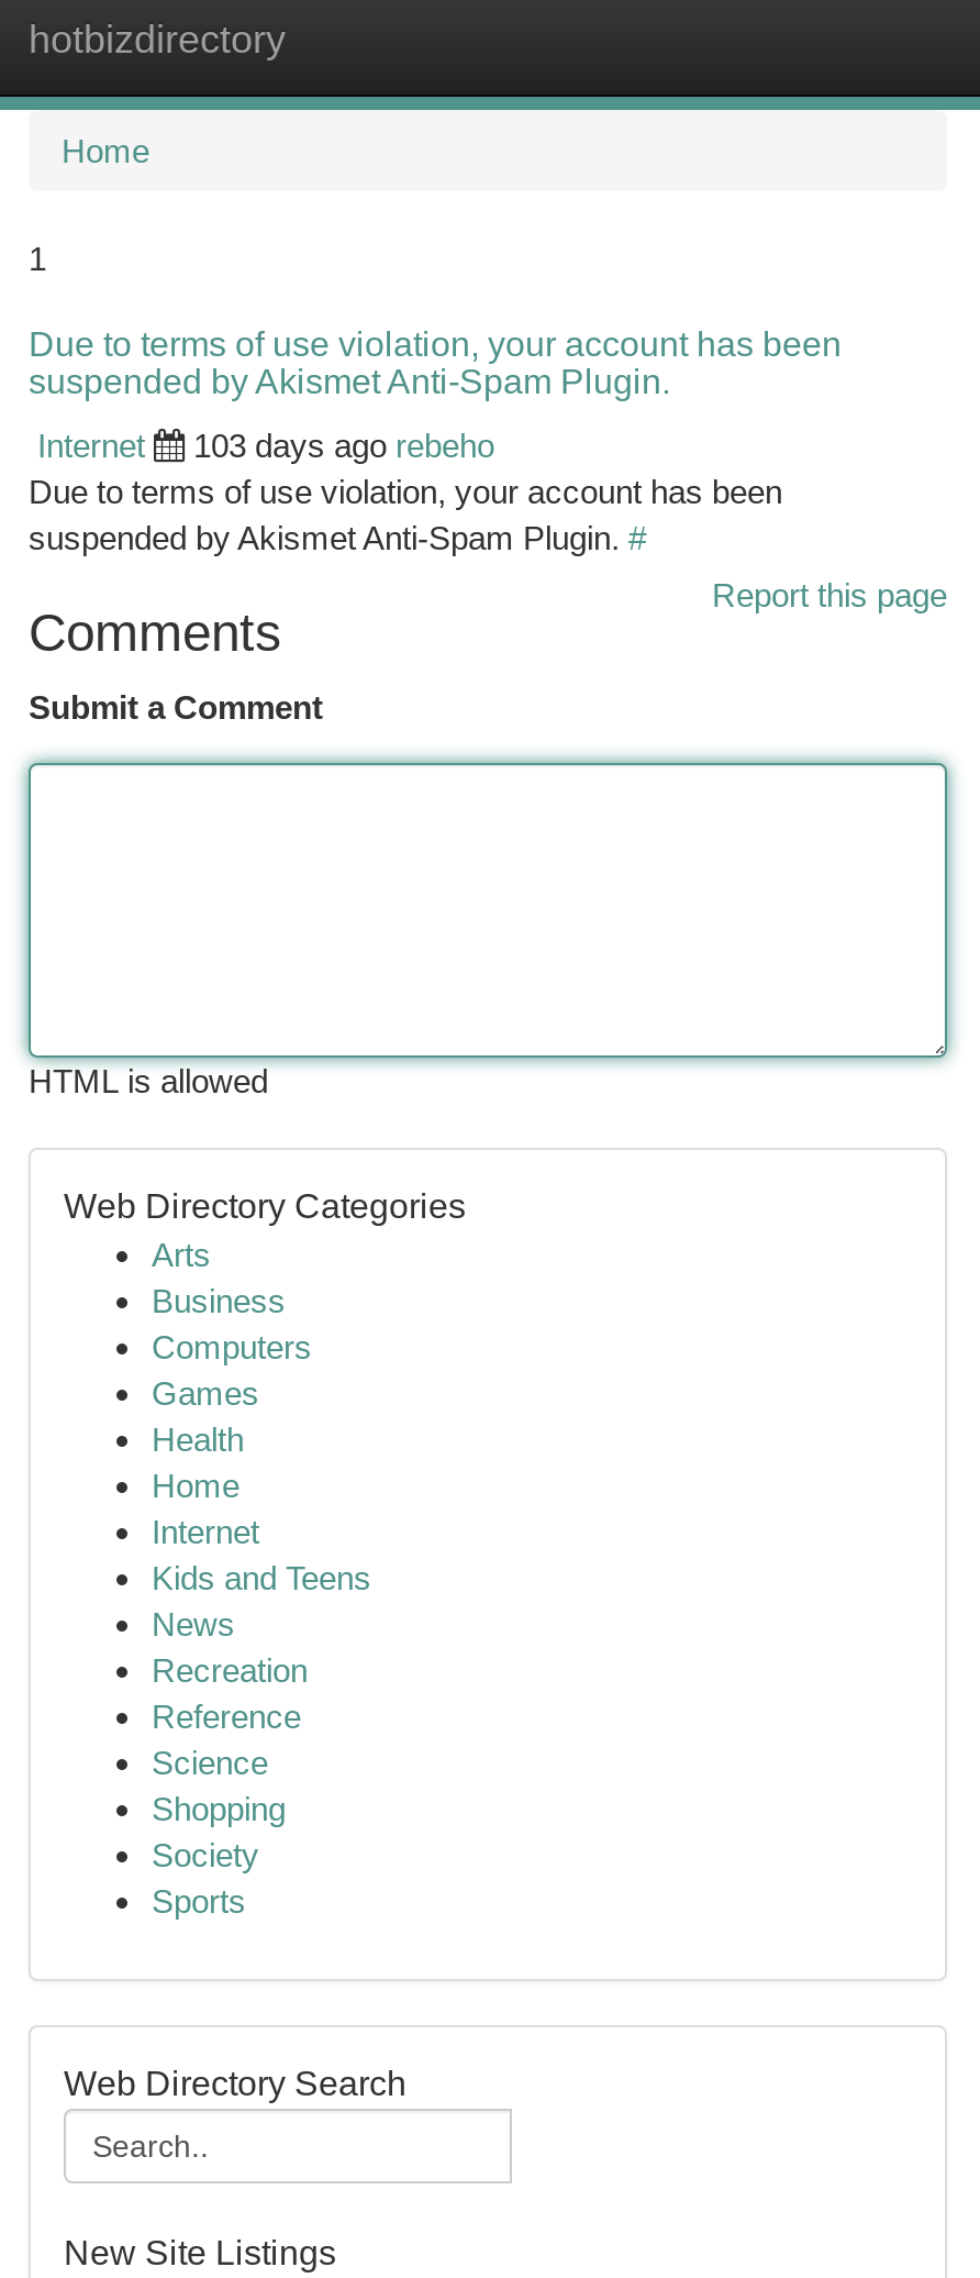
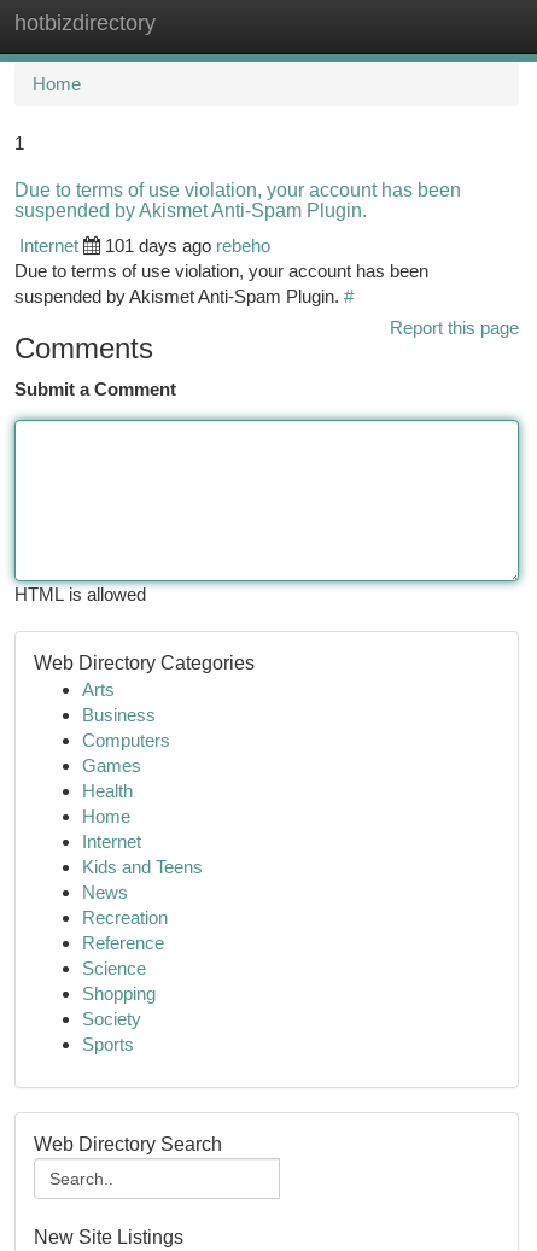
[193,427,494,464] 103 days ago rebeho -> [105,235,270,256] 101 days ago rebeho

